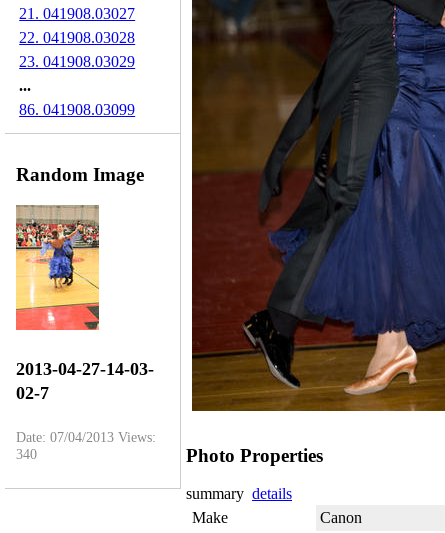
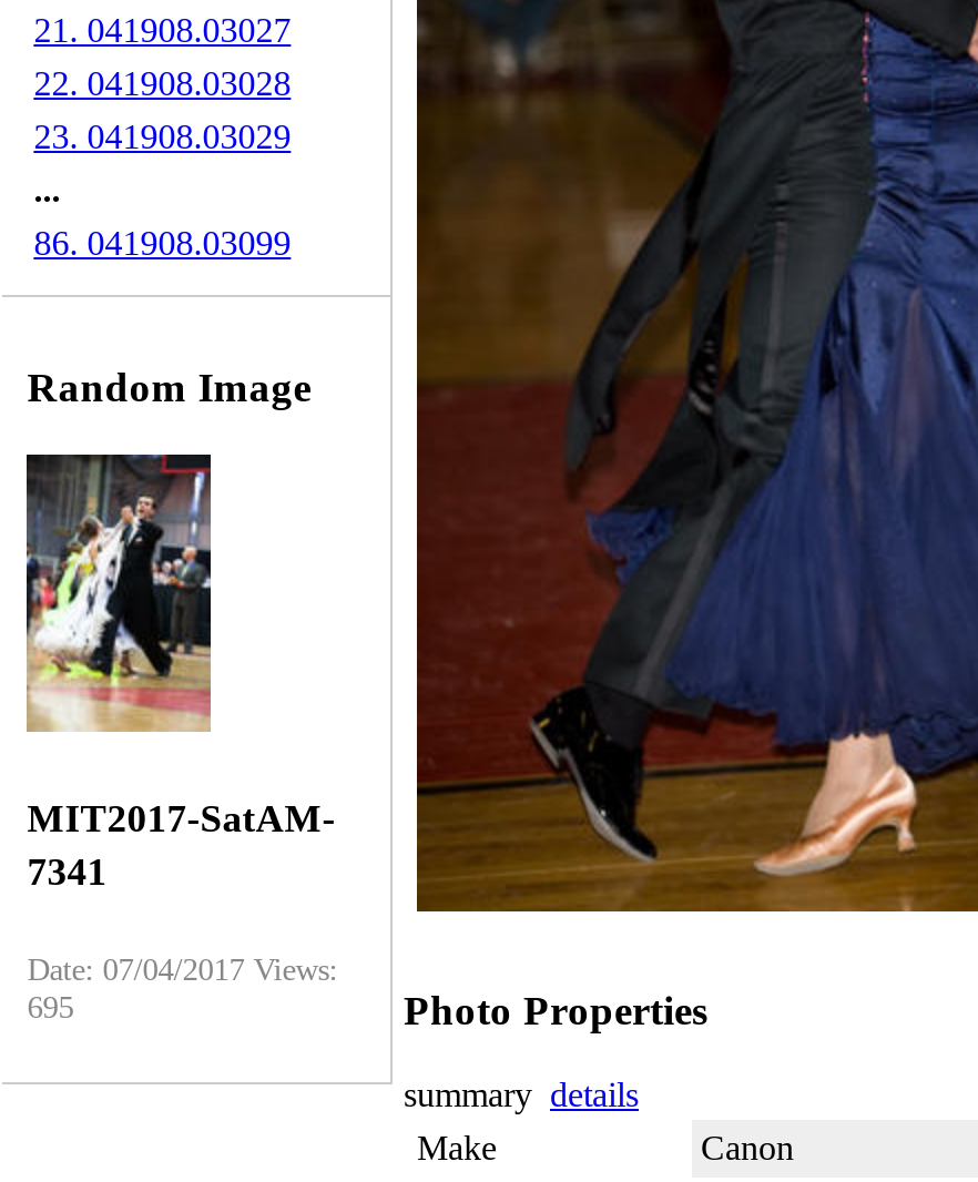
[15,204,154,403] [image] | 2013-04-27-14-03- | 02-7 -> [24,452,335,894] [image] | MIT2017-SatAM- | 7341
[16,429,156,462] Date: 07/04/2013 Views: | 340 -> [27,951,338,1024] Date: 07/04/2017 Views: | 695

